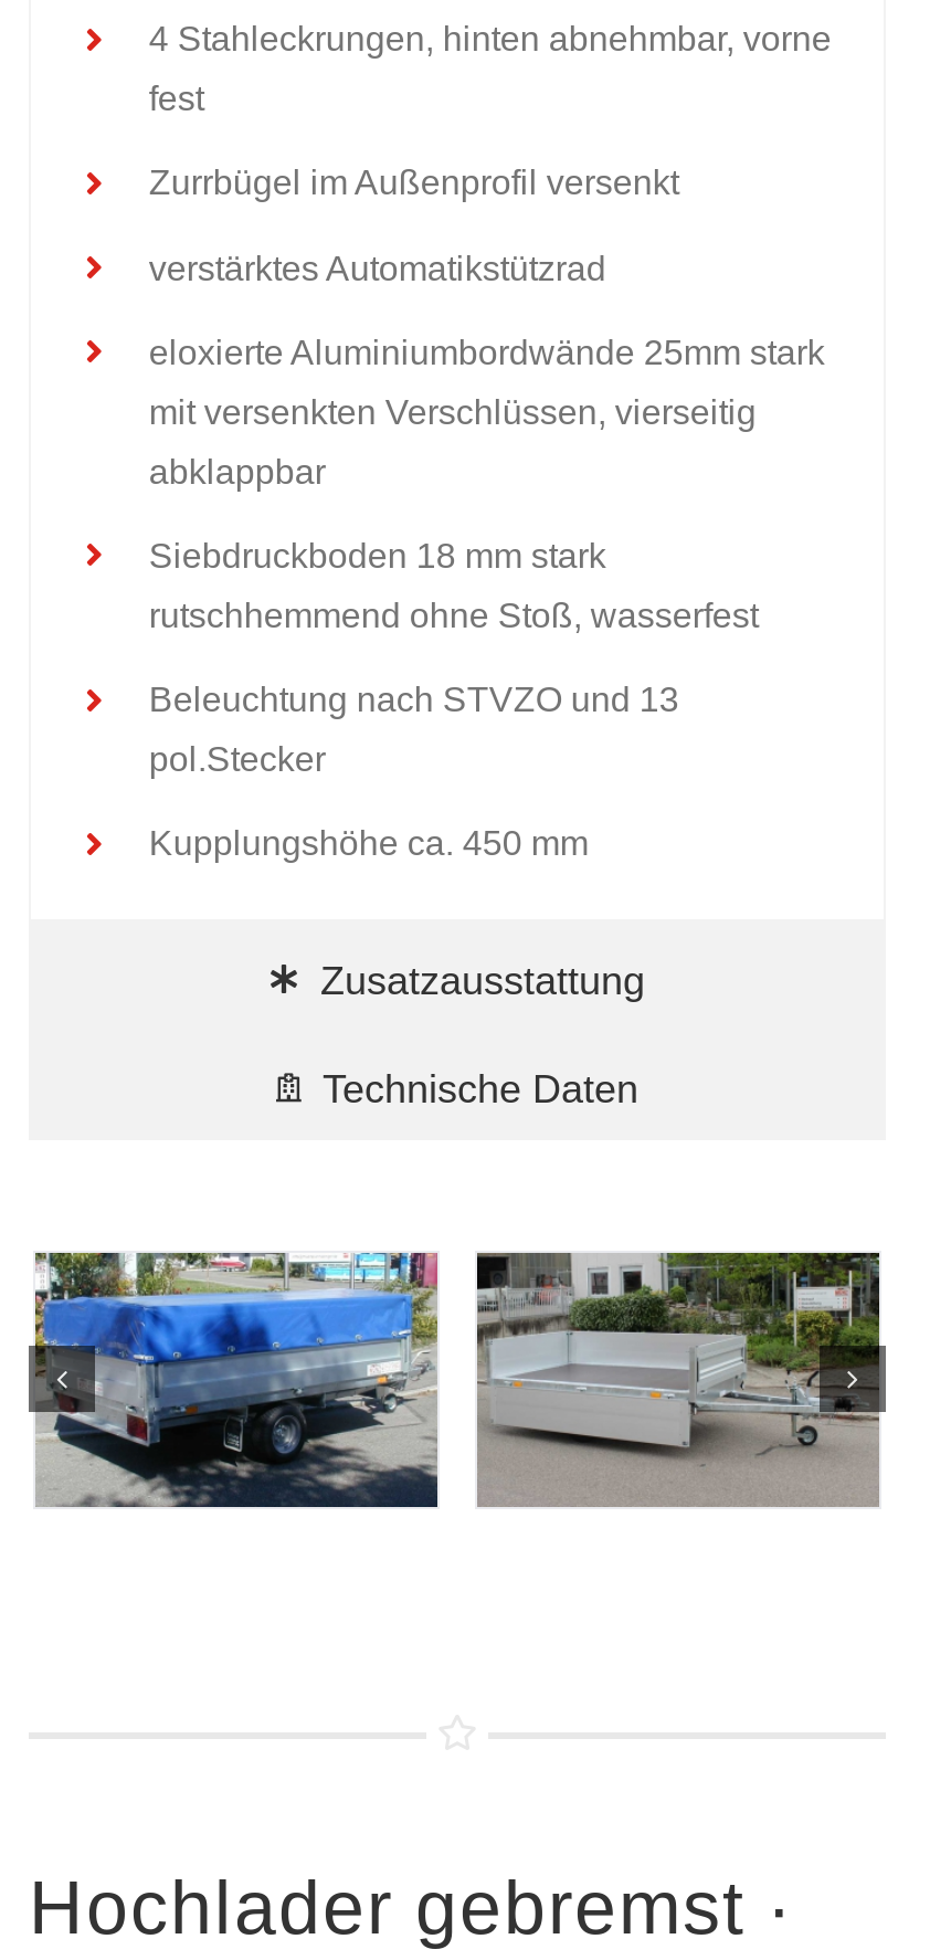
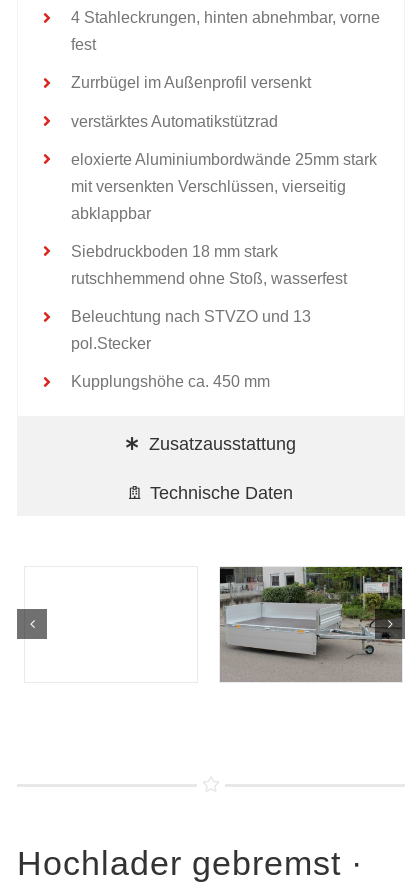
[33,1251,440,1509] [image] -> none

